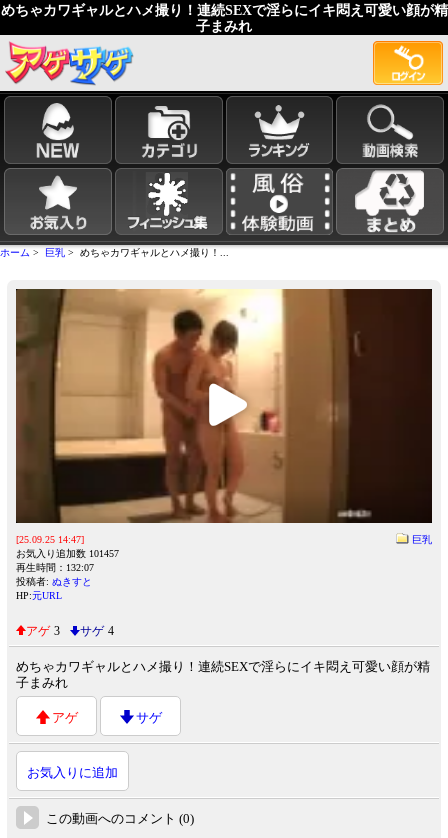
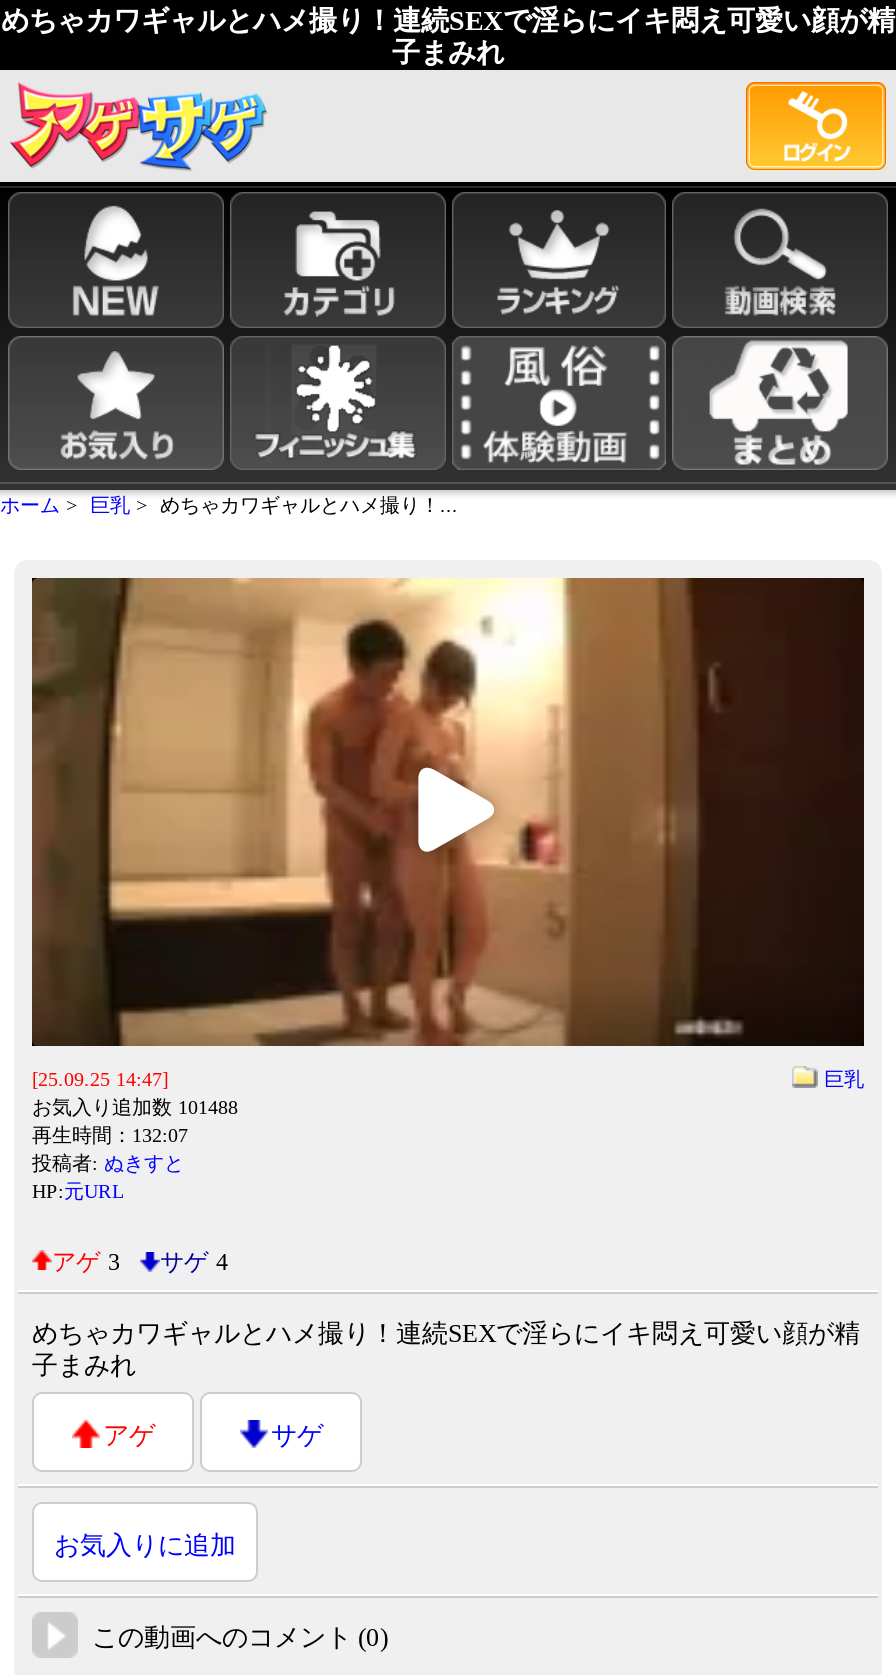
[16,547,119,558] お気入り追加数 101457 -> [32,1095,238,1117] お気入り追加数 101488

